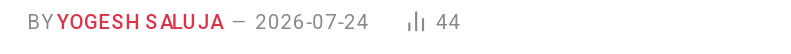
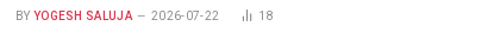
[255,11,461,33] 2026-07-24 | 44 -> [151,9,274,22] 2026-07-22 | 18

